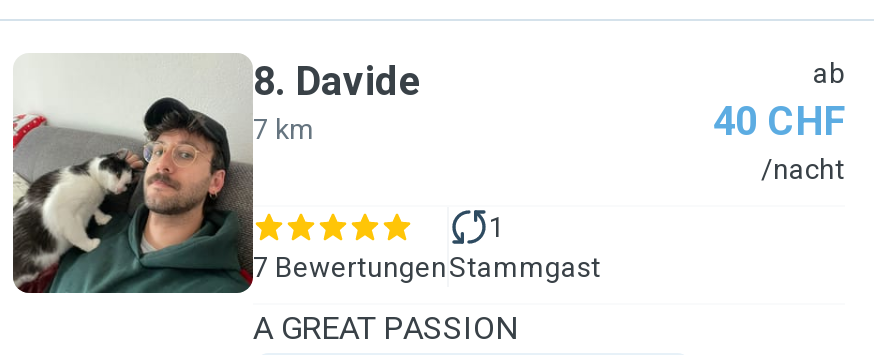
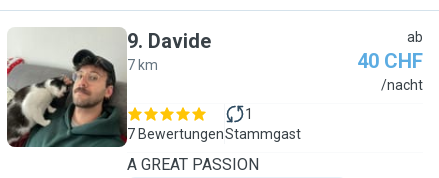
[253,57,421,105] 8. Davide -> [127,29,211,53] 9. Davide

